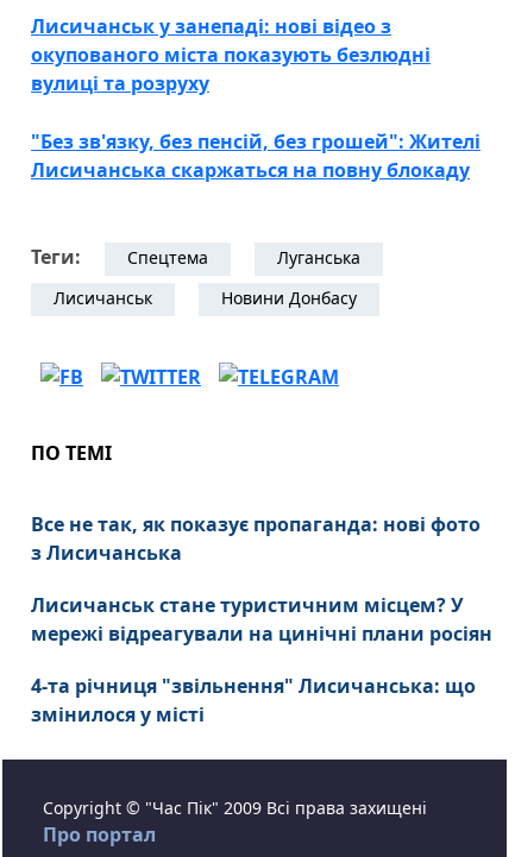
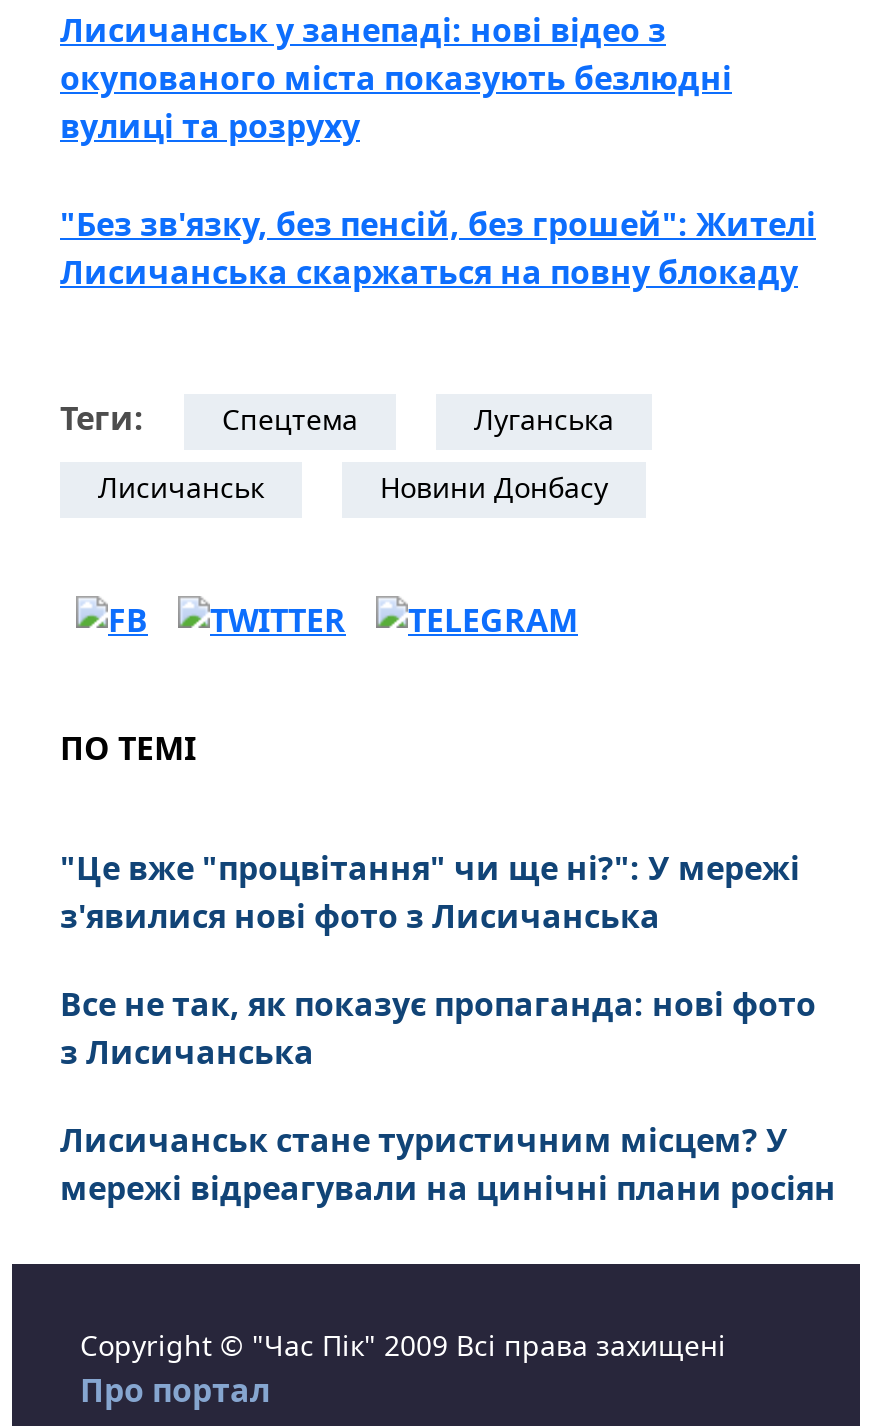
none -> [60,847,800,939] "Це вже "процвітання" чи ще ні?": У мережі | з'явилися нові фото з Лисичанська
moved [31,512,492,647] -> [60,983,836,1211]: Все не так, як показує пропаганда: нові фото | з Лисичанська | Лисичанськ стане туристичним місцем? У | мережі відреагували на цинічні плани росіян
[31,673,476,728] 4-та річниця "звільнення" Лисичанська: що | змінилося у місті -> none

